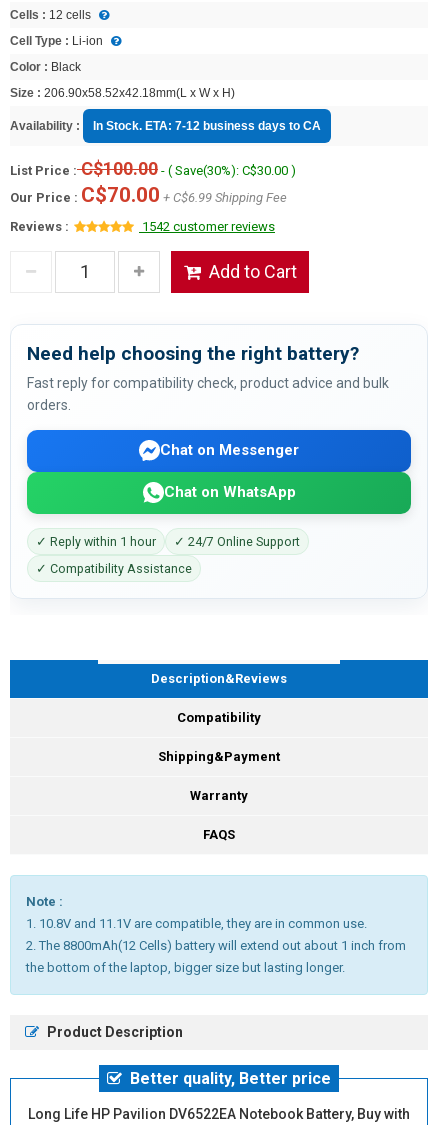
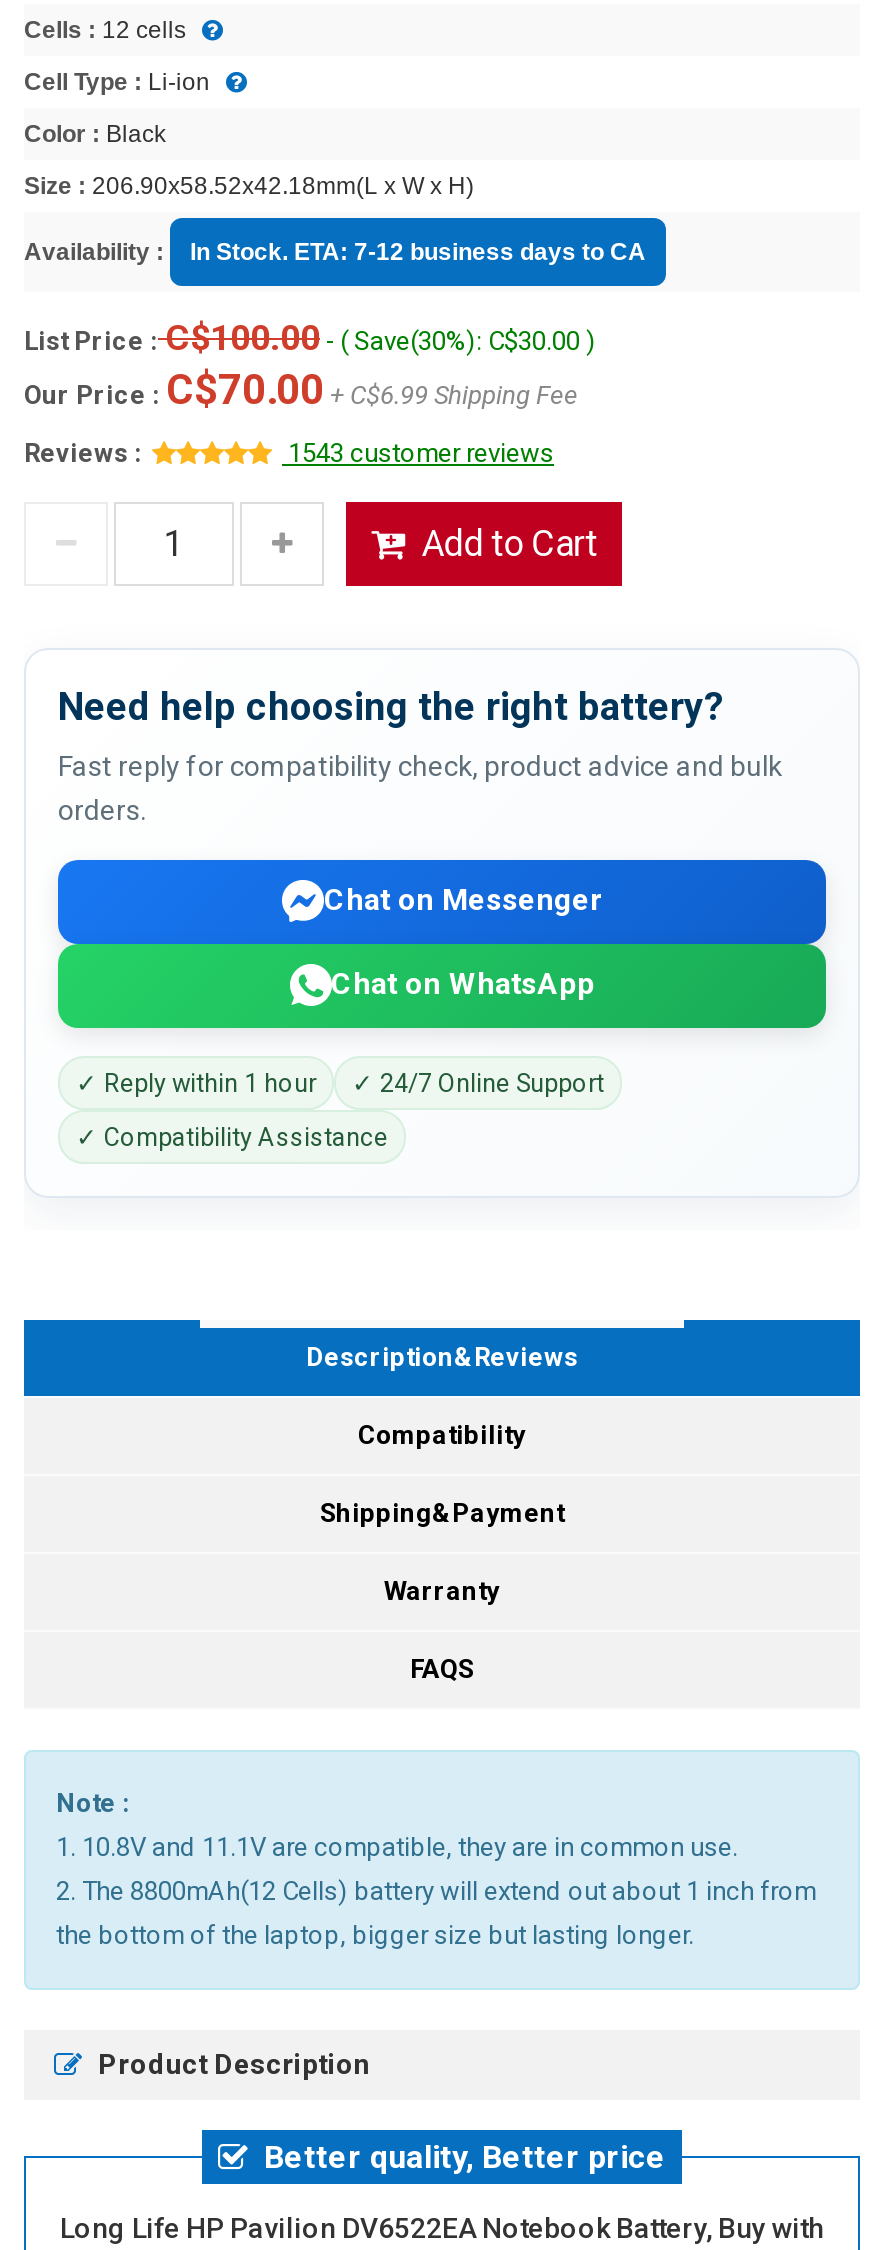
[139,219,275,234] 1542 customer reviews -> [282,438,554,468] 1543 customer reviews

